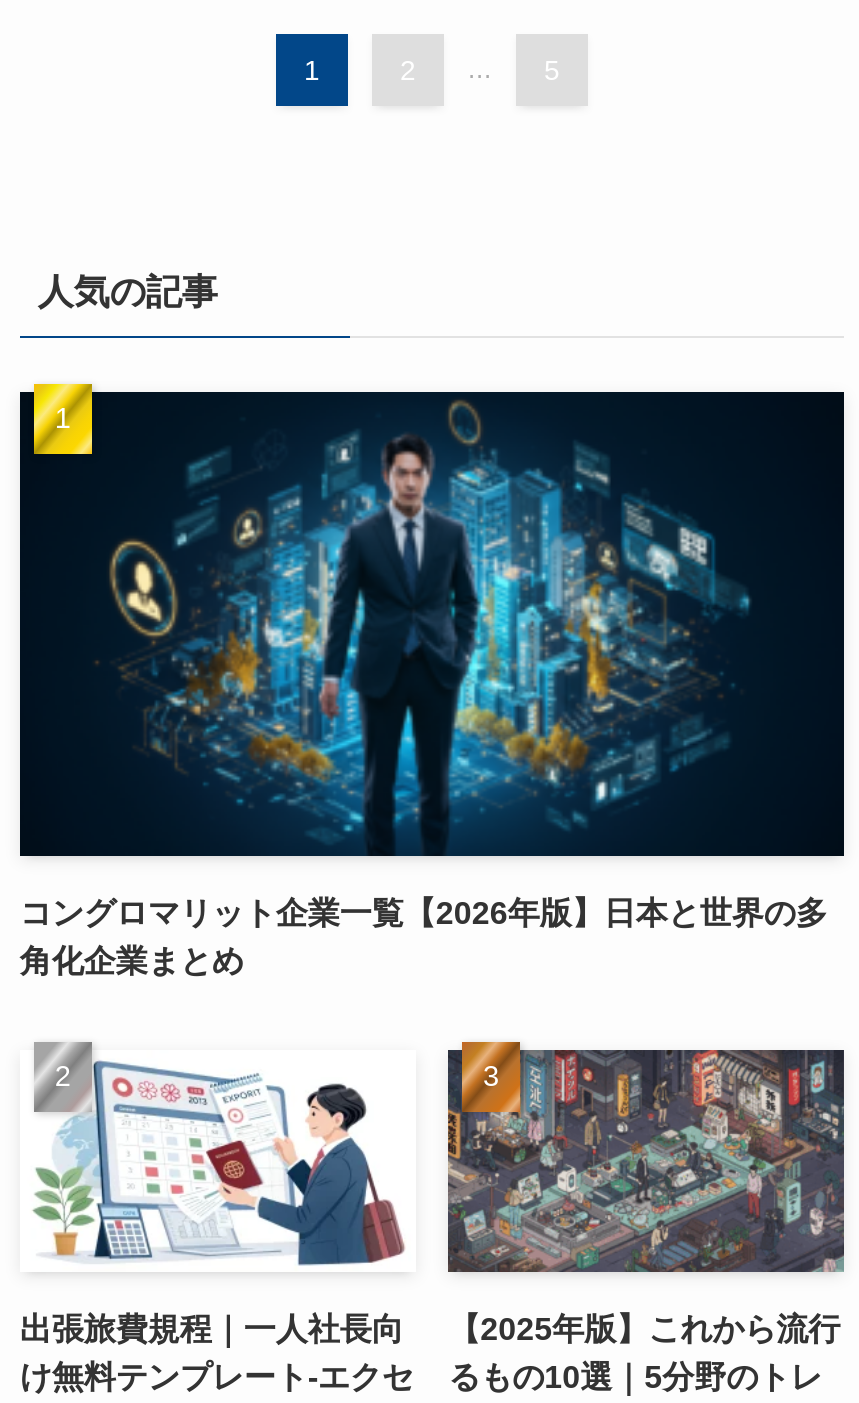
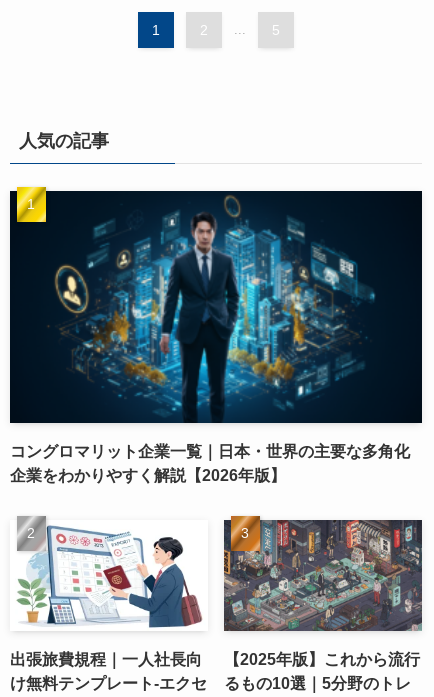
[20,895,828,979] コングロマリット企業一覧【2026年版】日本と世界の多 | 角化企業まとめ -> [10,442,410,484] コングロマリット企業一覧｜日本・世界の主要な多角化 | 企業をわかりやすく解説【2026年版】

